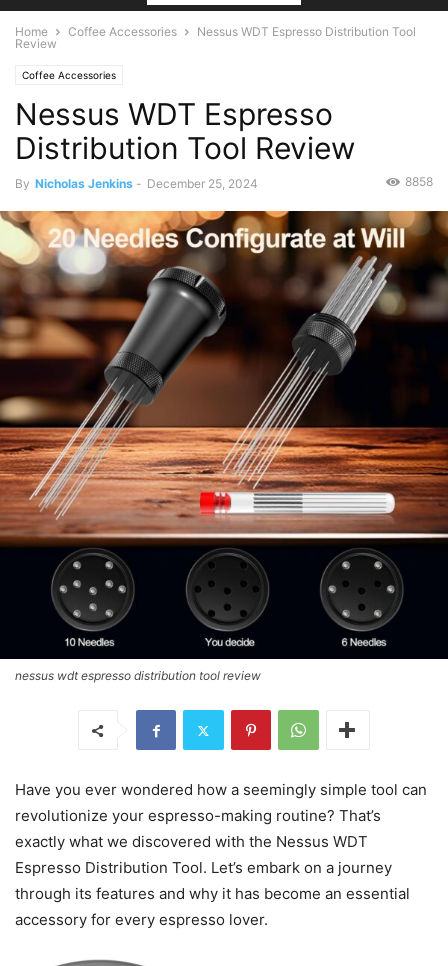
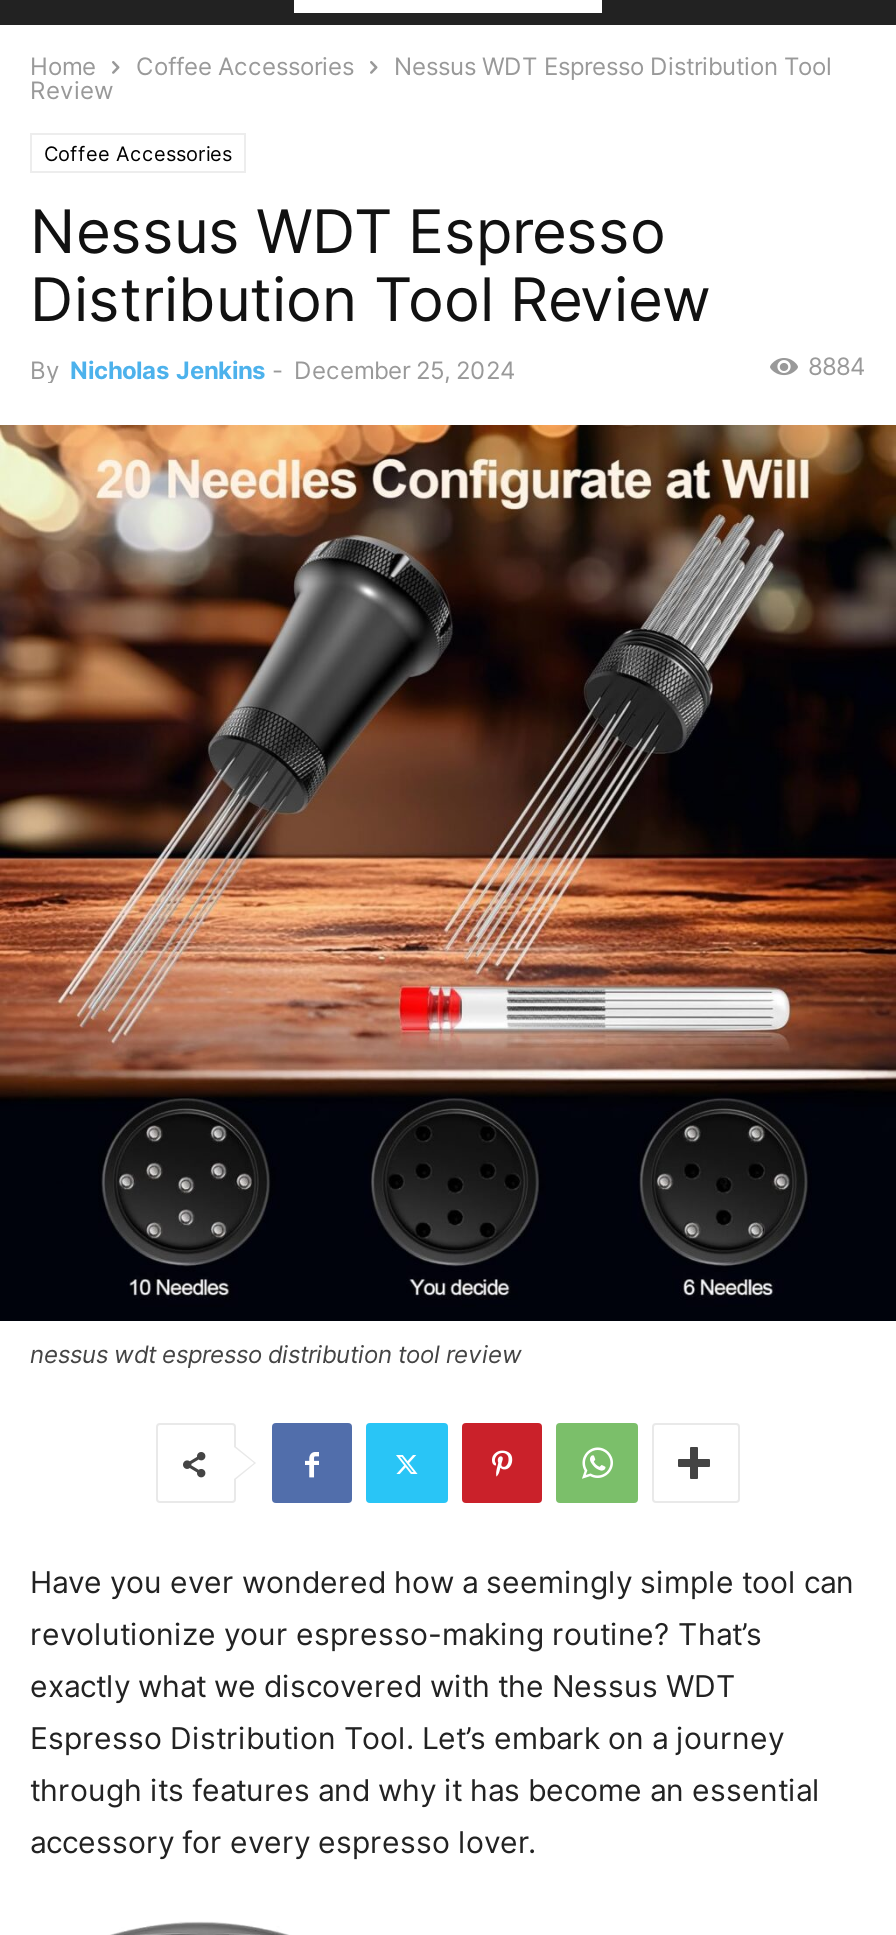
[405,174,433,189] 8858 -> [808,351,866,381] 8884

